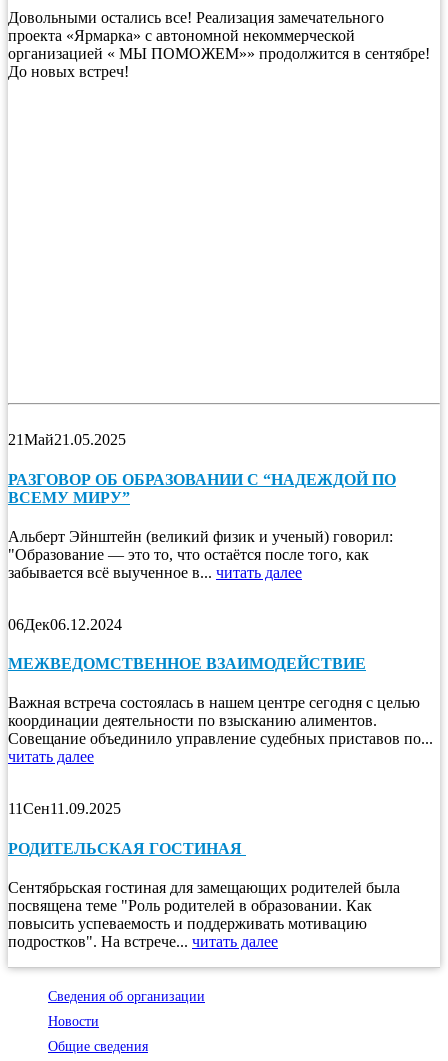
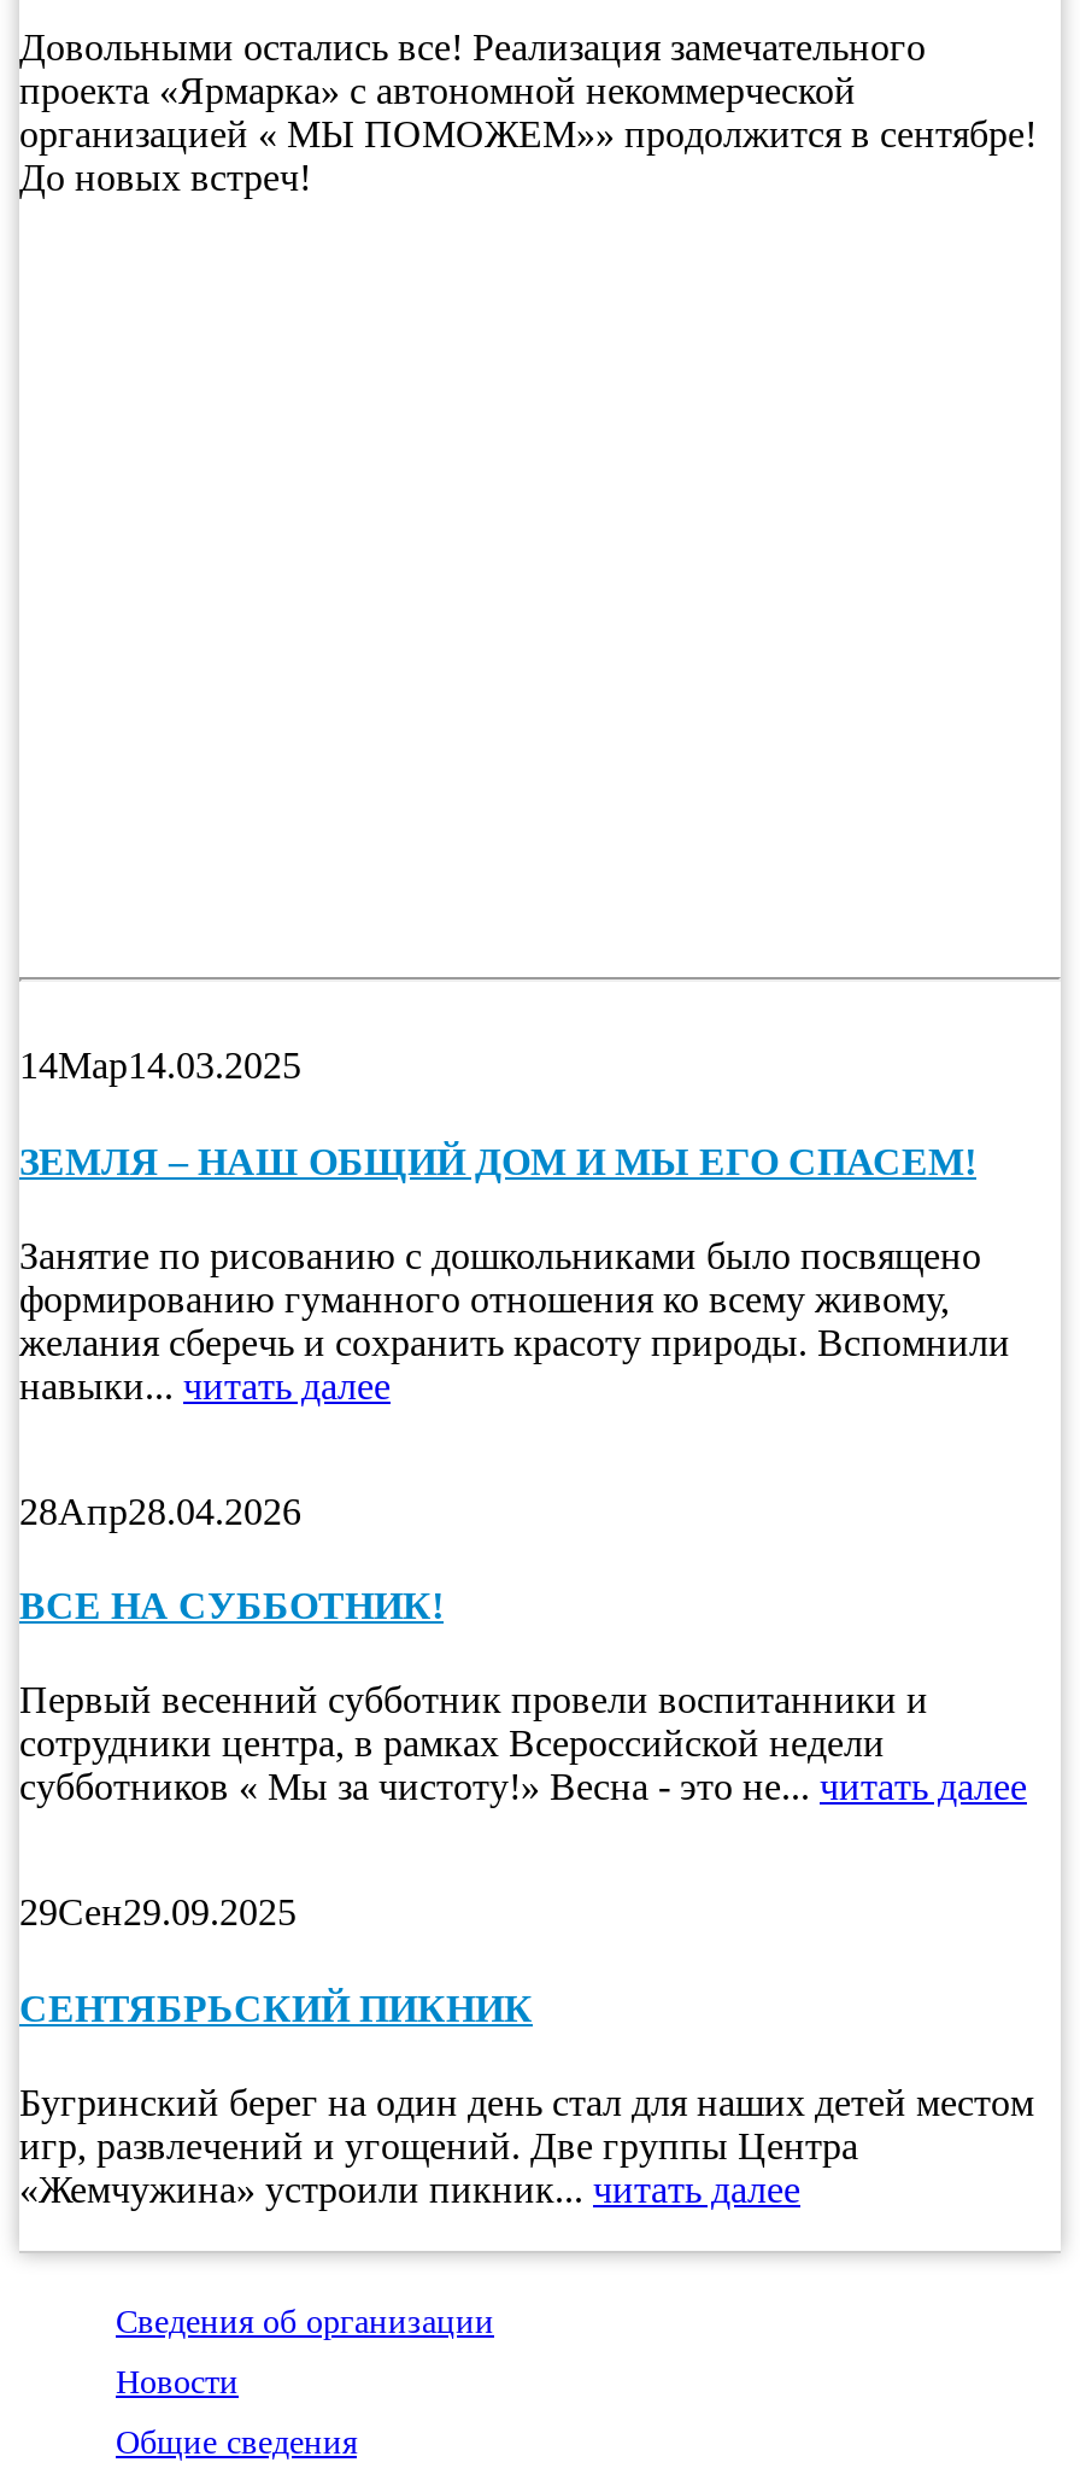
[8,431,126,448] 21Май21.05.2025 -> [19,1045,301,1086] 14Мар14.03.2025
[8,471,396,506] РАЗГОВОР ОБ ОБРАЗОВАНИИ С “НАДЕЖДОЙ ПО | ВСЕМУ МИРУ” -> [19,1140,976,1181] ЗЕМЛЯ – НАШ ОБЩИЙ ДОМ И МЫ ЕГО СПАСЕМ!
[8,528,393,581] Альберт Эйнштейн (великий физик и ученый) говорил: | "Образование — это то, что остаётся после того, как | забывается всё выученное в... читать далее -> [19,1235,1010,1406] Занятие по рисованию с дошкольниками было посвящено | формированию гуманного отношения ко всему живому, | желания сберечь и сохранить красоту природы. Вспомнили | навыки... читать далее
[8,616,122,633] 06Дек06.12.2024 -> [19,1491,301,1532] 28Апр28.04.2026
[8,655,366,672] МЕЖВЕДОМСТВЕННОЕ ВЗАИМОДЕЙСТВИЕ -> [19,1585,444,1626] ВСЕ НА СУББОТНИК!
[8,694,433,765] Важная встреча состоялась в нашем центре сегодня с целью | координации деятельности по взысканию алиментов. | Совещание объединило управление судебных приставов по... | читать далее -> [19,1680,1027,1808] Первый весенний субботник провели воспитанники и | сотрудники центра, в рамках Всероссийской недели | субботников « Мы за чистоту!» Весна - это не... читать далее
[8,800,121,817] 11Сен11.09.2025 -> [19,1892,297,1933] 29Сен29.09.2025
[8,840,246,857] РОДИТЕЛЬСКАЯ ГОСТИНАЯ -> [19,1987,533,2028] СЕНТЯБРЬСКИЙ ПИКНИК
[8,879,400,950] Сентябрьская гостиная для замещающих родителей была | посвящена теме "Роль родителей в образовании. Как | повысить успеваемость и поддерживать мотивацию | подростков". На встрече... читать далее -> [19,2082,1034,2210] Бугринский берег на один день стал для наших детей местом | игр, развлечений и угощений. Две группы Центра | «Жемчужина» устроили пикник... читать далее

